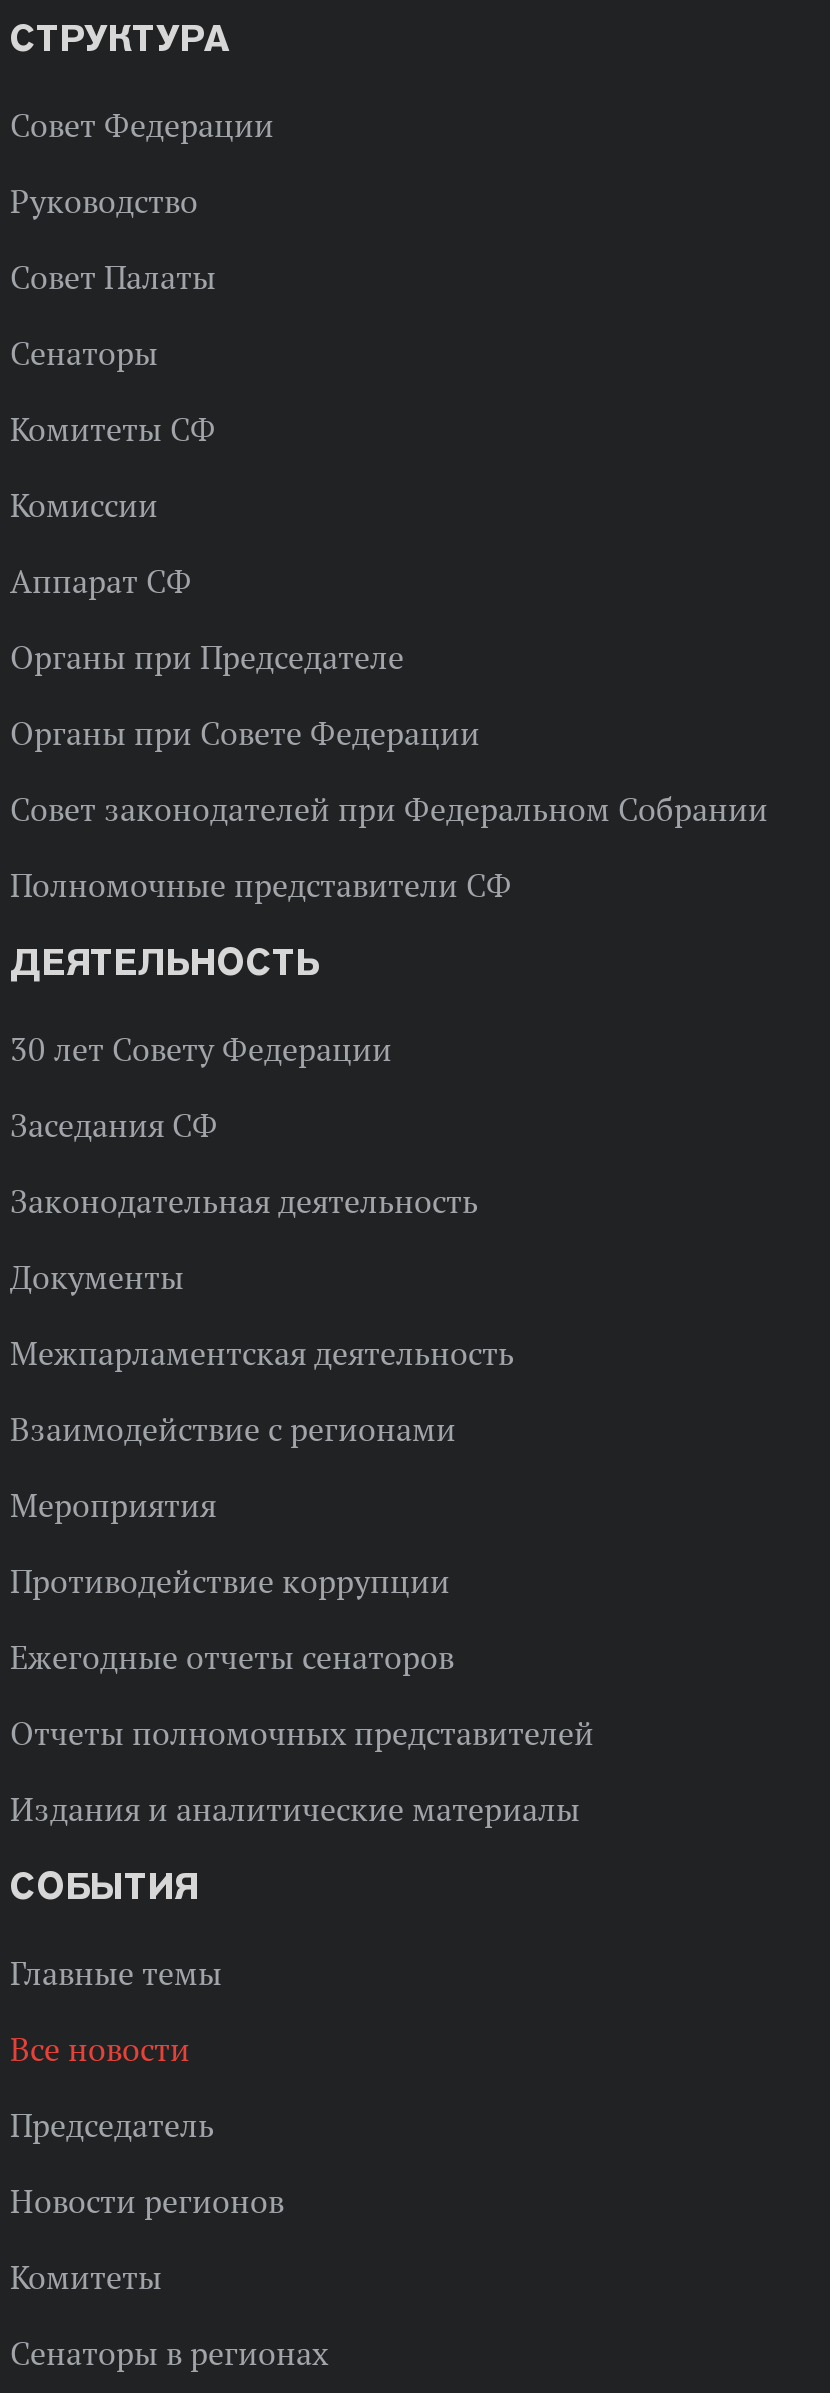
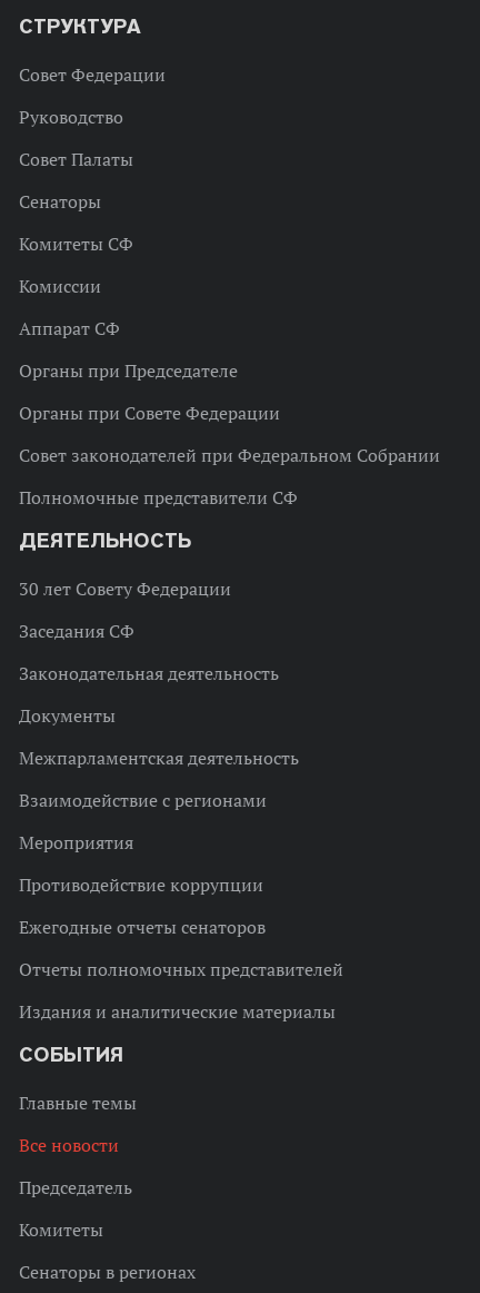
[10,2181,284,2221] Новости регионов -> none

